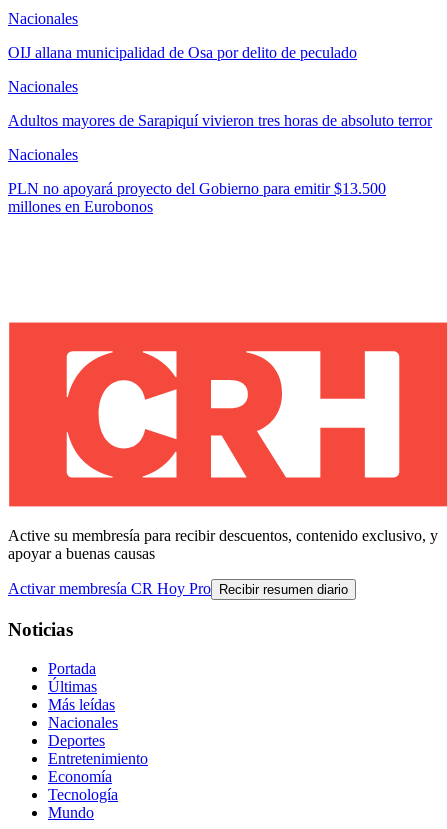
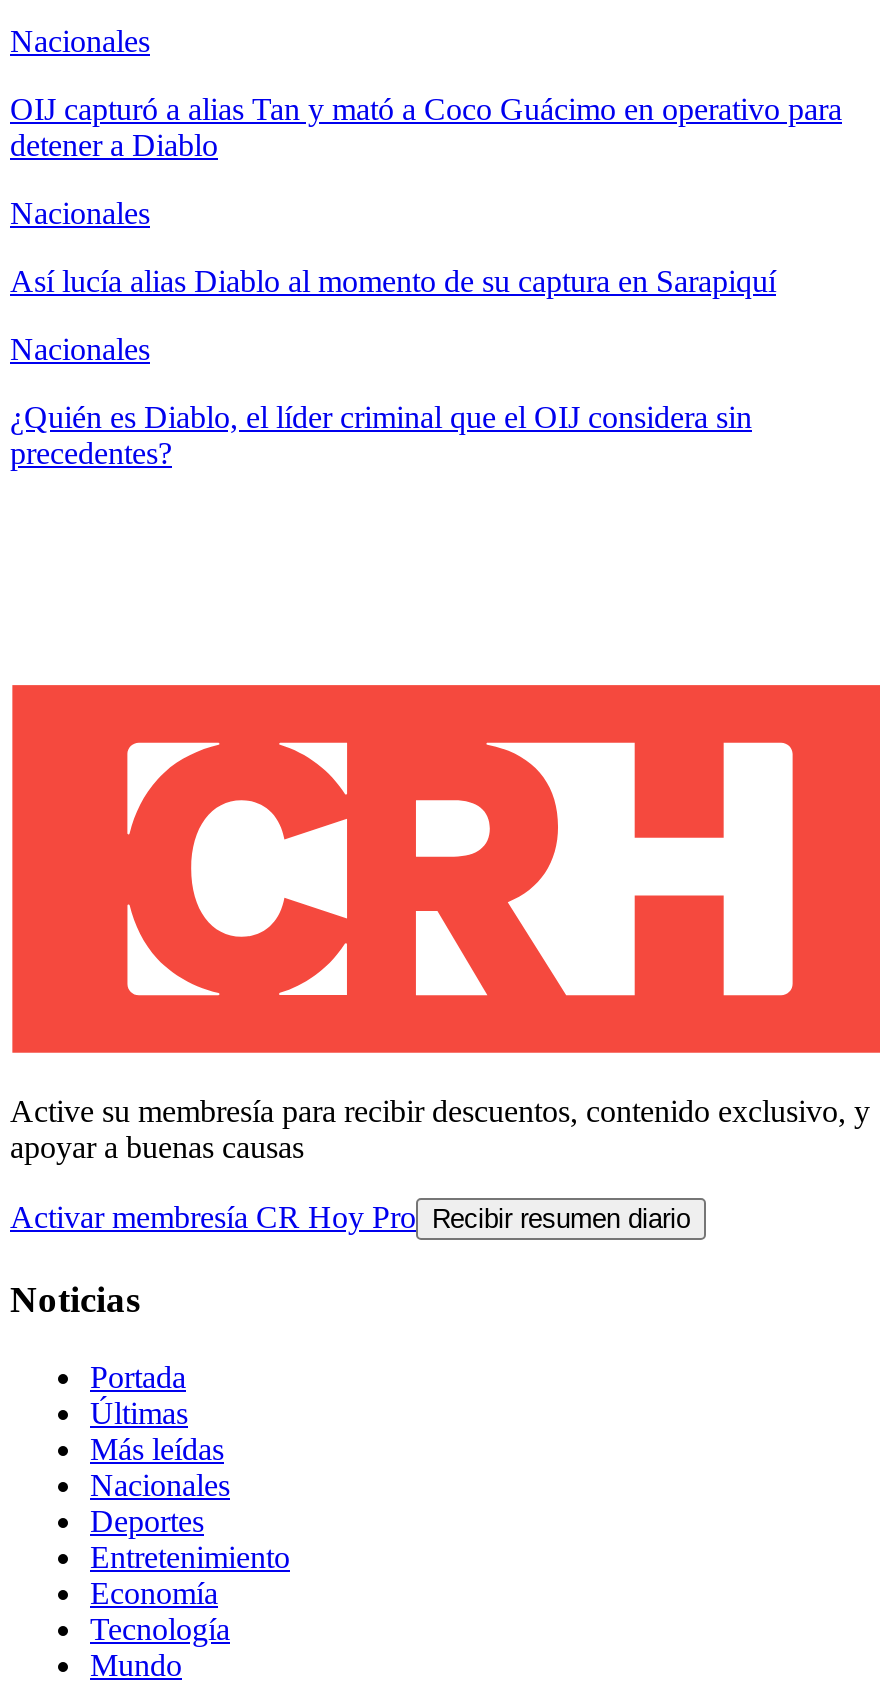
[8,44,357,61] OIJ allana municipalidad de Osa por delito de peculado -> [10,92,842,162] OIJ capturó a alias Tan y mató a Coco Guácimo en operativo para | detener a Diablo
[8,112,432,129] Adultos mayores de Sarapiquí vivieron tres horas de absoluto terror -> [10,264,776,298] Así lucía alias Diablo al momento de su captura en Sarapiquí
[8,180,386,215] PLN no apoyará proyecto del Gobierno para emitir $13.500 | millones en Eurobonos -> [10,400,752,470] ¿Quién es Diablo, el líder criminal que el OIJ considera sin | precedentes?

